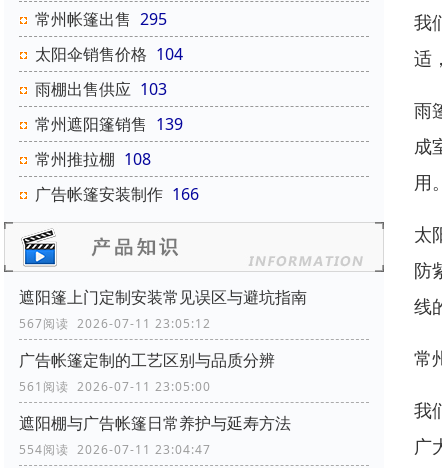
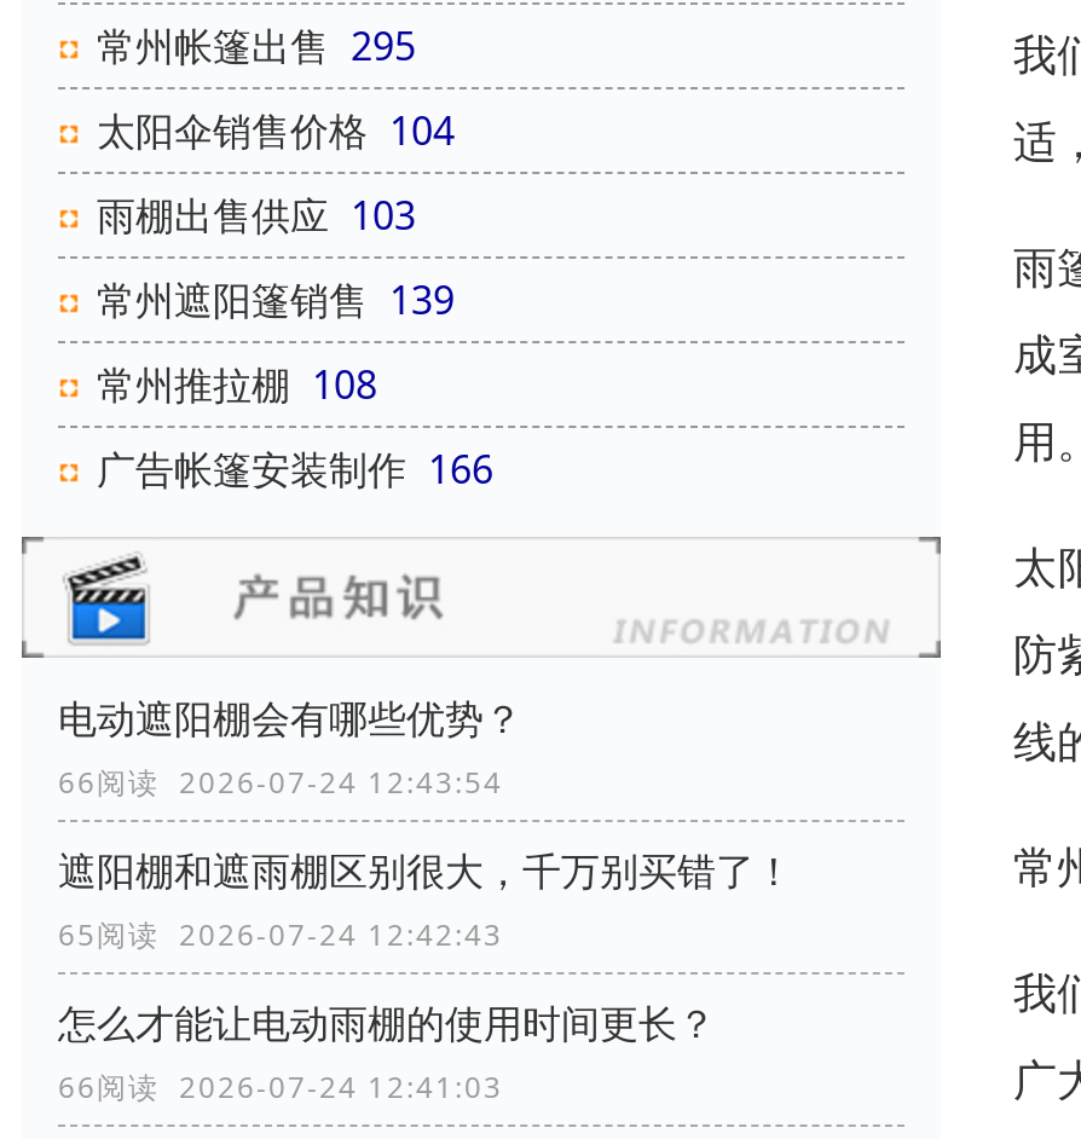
[19,286,307,332] 遮阳篷上门定制安装常见误区与避坑指南 | 567阅读 2026-07-11 23:05:12 -> [58,692,522,803] 电动遮阳棚会有哪些优势？ | 66阅读 2026-07-24 12:43:54
[19,349,275,395] 广告帐篷定制的工艺区别与品质分辨 | 561阅读 2026-07-11 23:05:00 -> [58,844,793,956] 遮阳棚和遮雨棚区别很大，千万别买错了！ | 65阅读 2026-07-24 12:42:43
[19,412,291,458] 遮阳棚与广告帐篷日常养护与延寿方法 | 554阅读 2026-07-11 23:04:47 -> [58,997,716,1108] 怎么才能让电动雨棚的使用时间更长？ | 66阅读 2026-07-24 12:41:03

